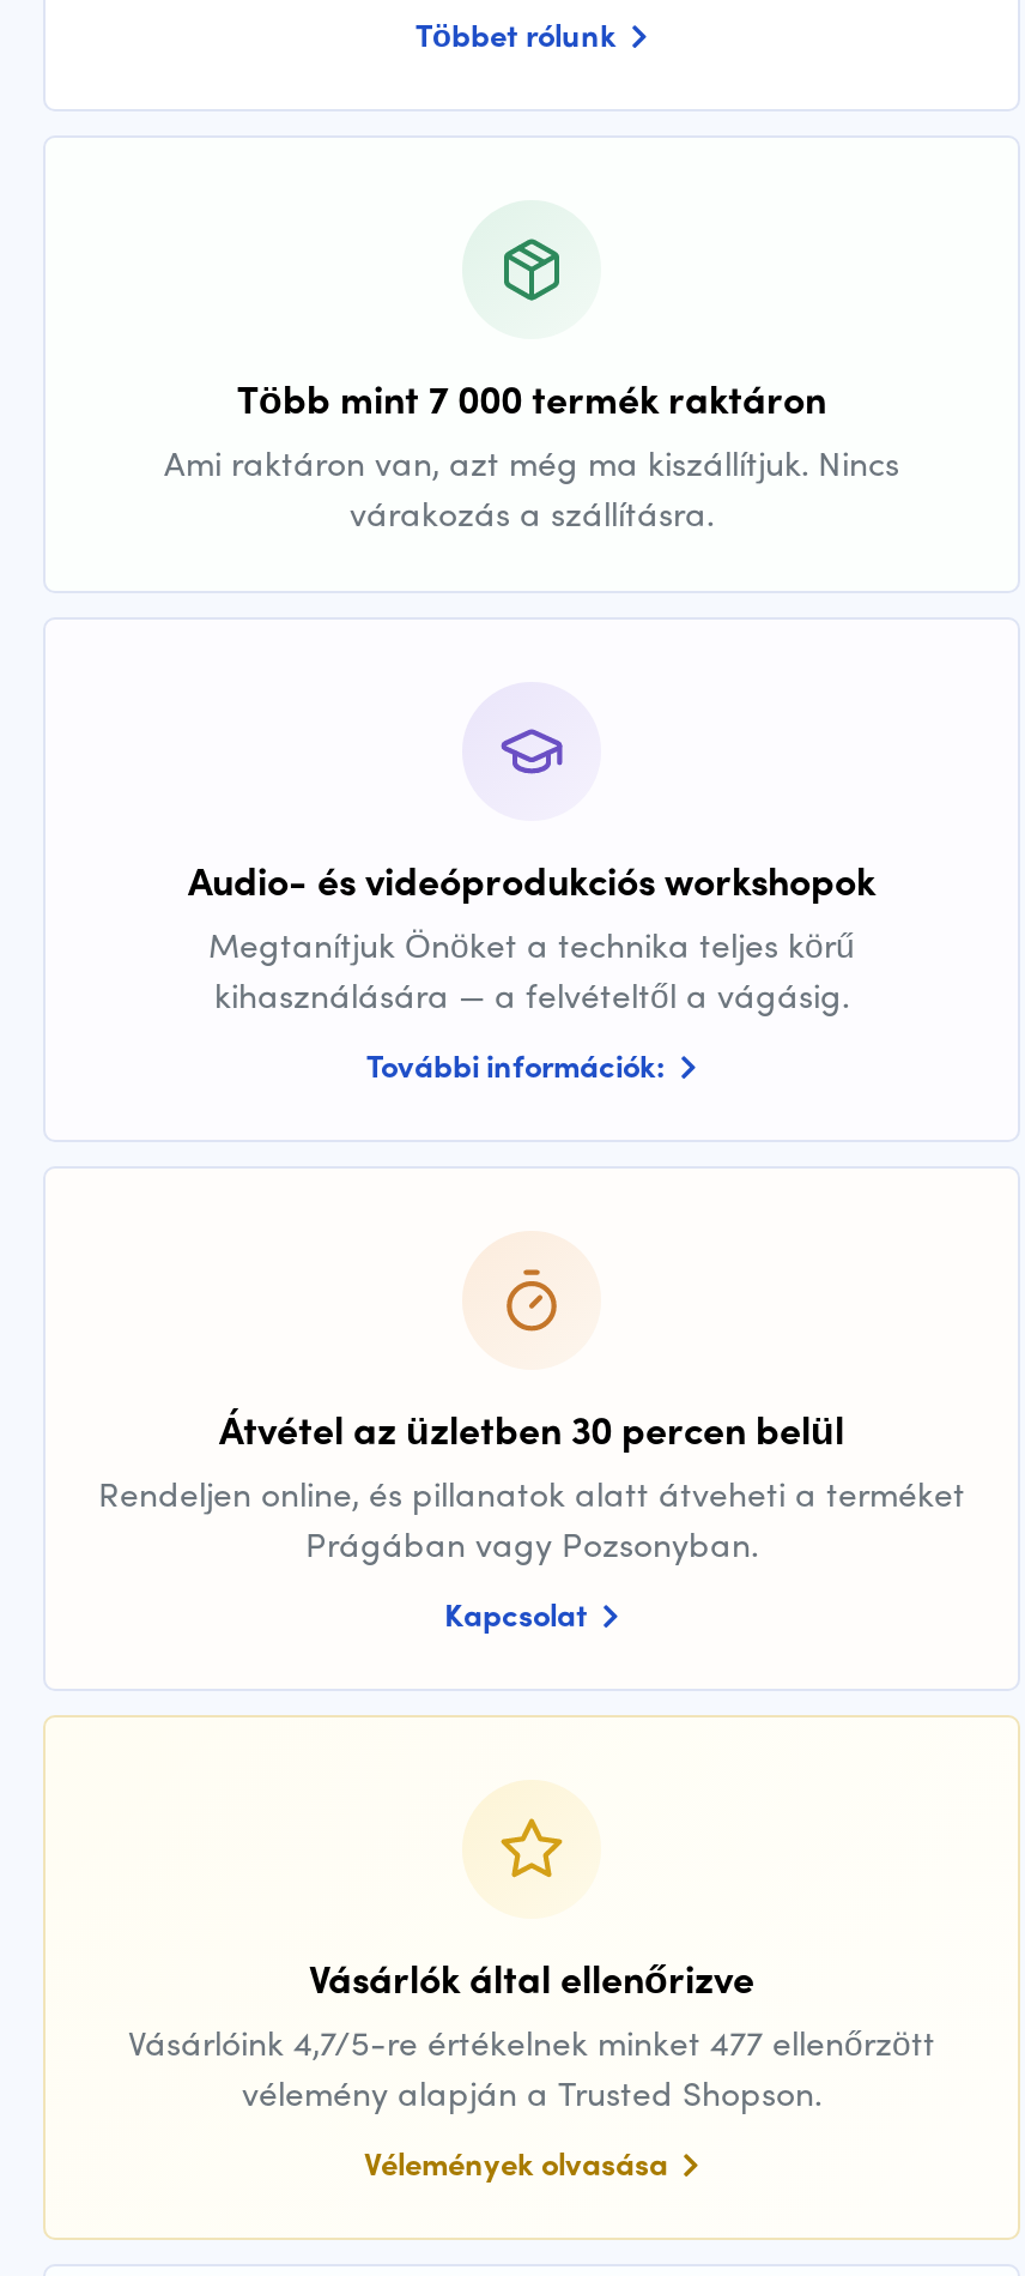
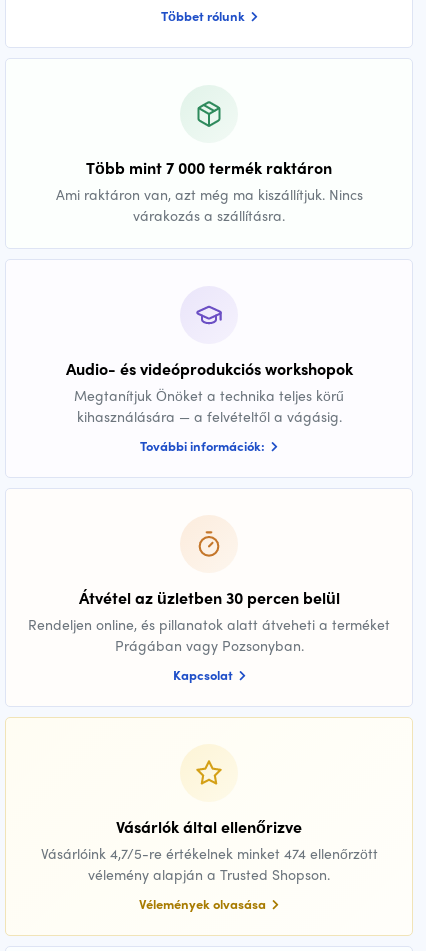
[128,2017,935,2065] Vásárlóink 4,7/5-re értékelnek minket 477 ellenőrzött -> [40,843,377,863] Vásárlóink 4,7/5-re értékelnek minket 474 ellenőrzött

